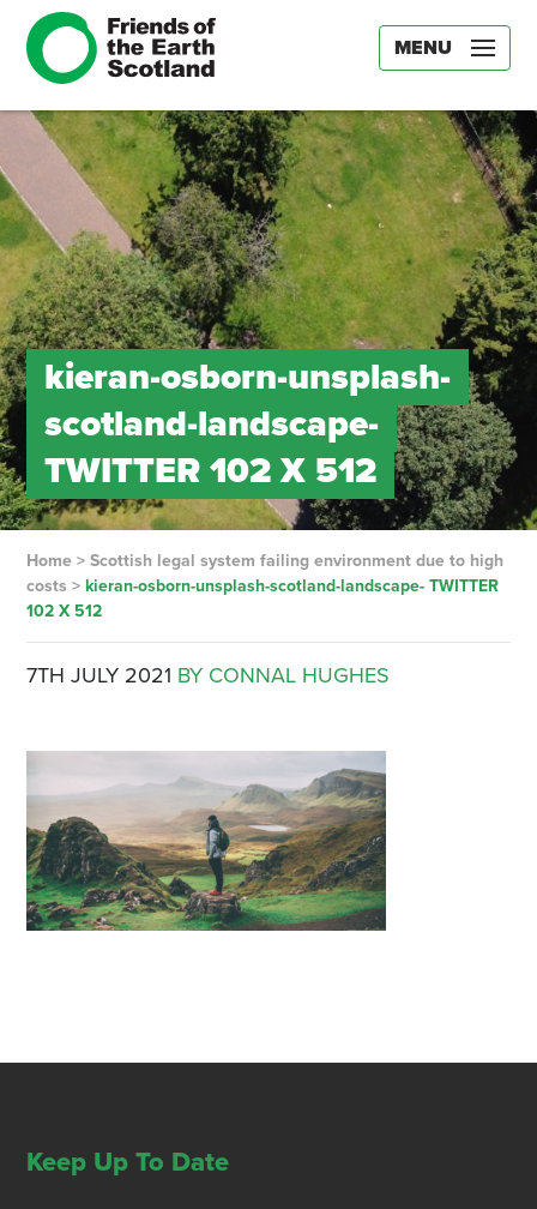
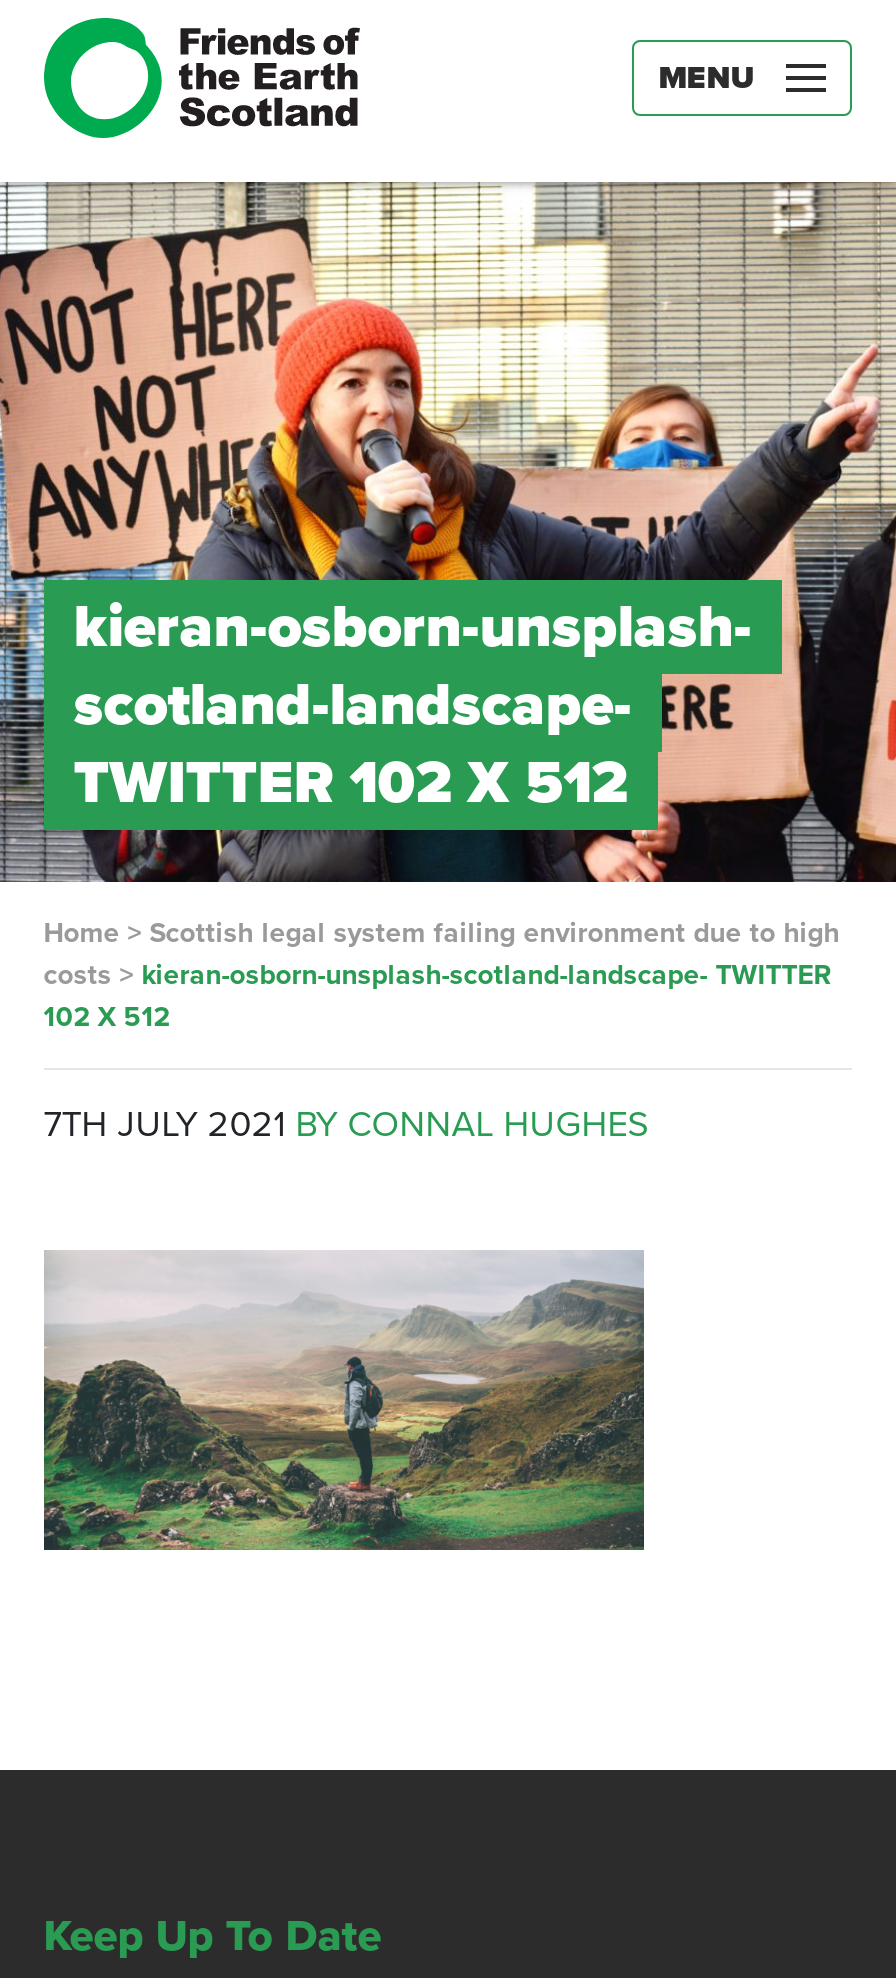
[4,109,533,531] [image] -> [6,180,890,884] [image]

